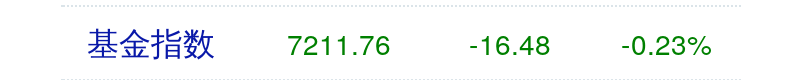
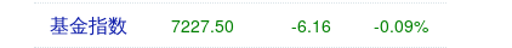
[287,22,391,62] 7211.76 -> [171,13,234,37] 7227.50
[469,22,551,62] -16.48 -> [291,13,331,37] -6.16
[621,22,711,62] -0.23% -> [374,13,428,37] -0.09%

